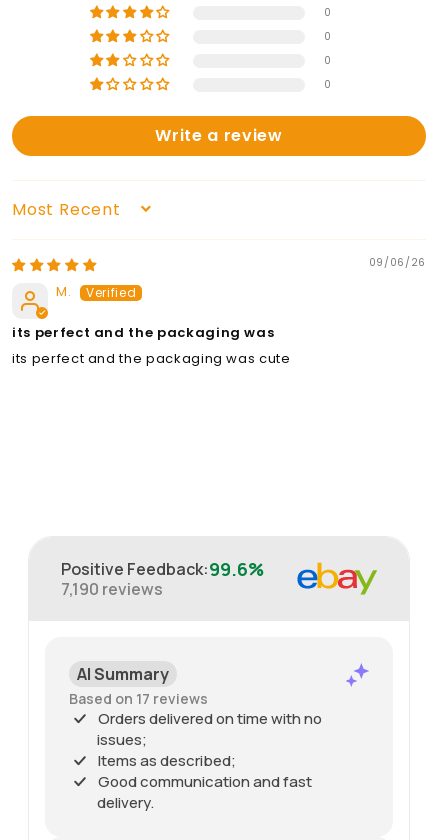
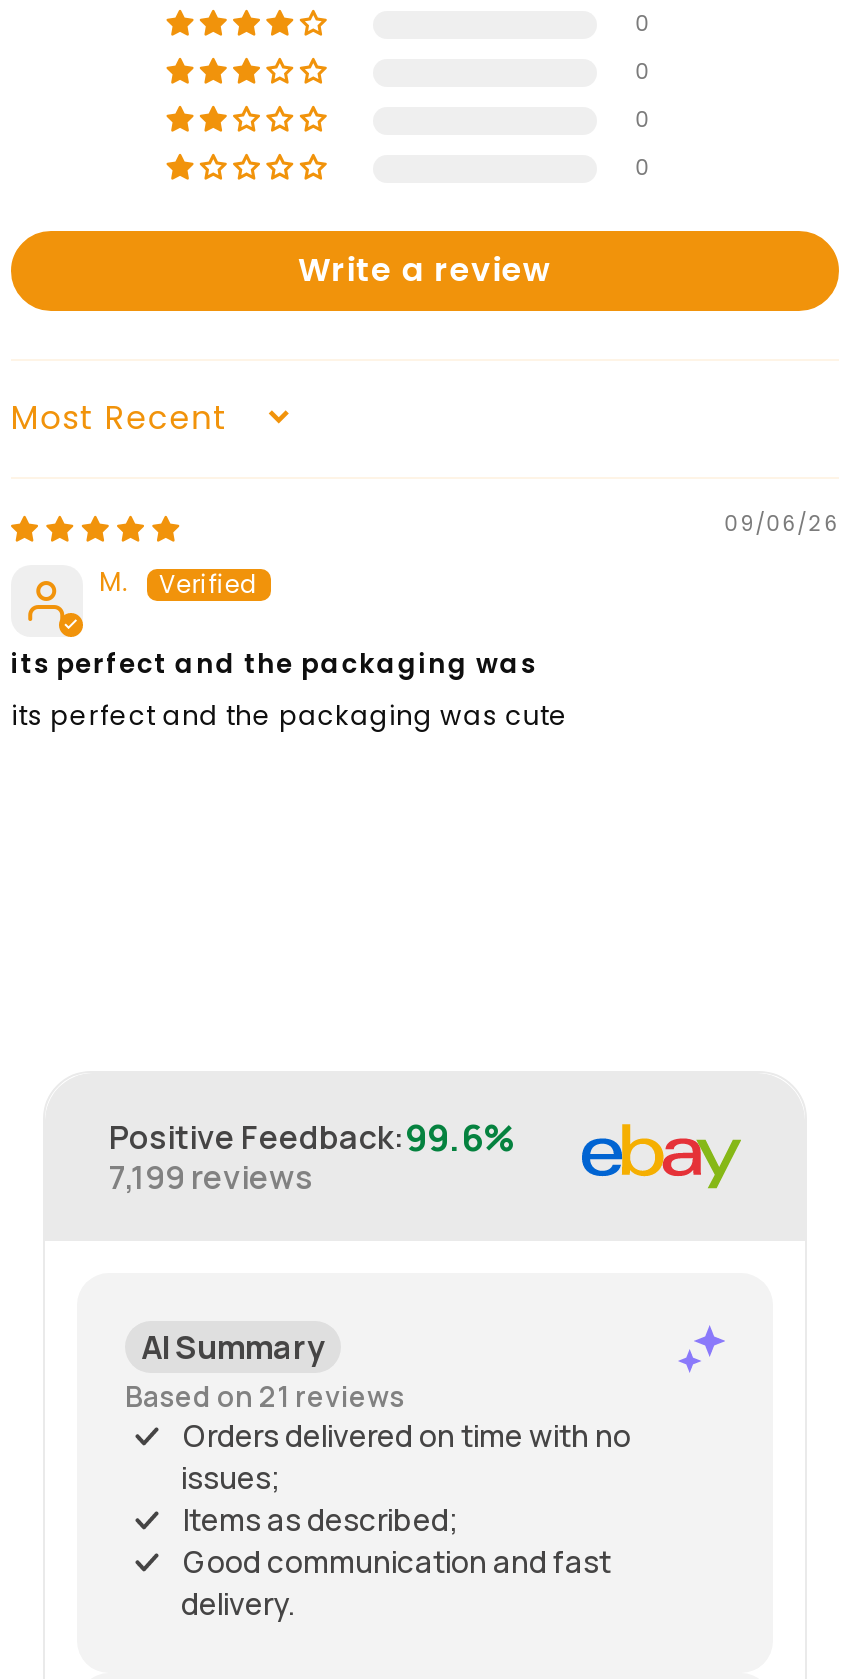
[61,578,163,600] 7,190 reviews -> [109,1156,313,1200] 7,199 reviews
[69,689,208,708] Based on 17 reviews -> [125,1377,405,1415] Based on 21 reviews

